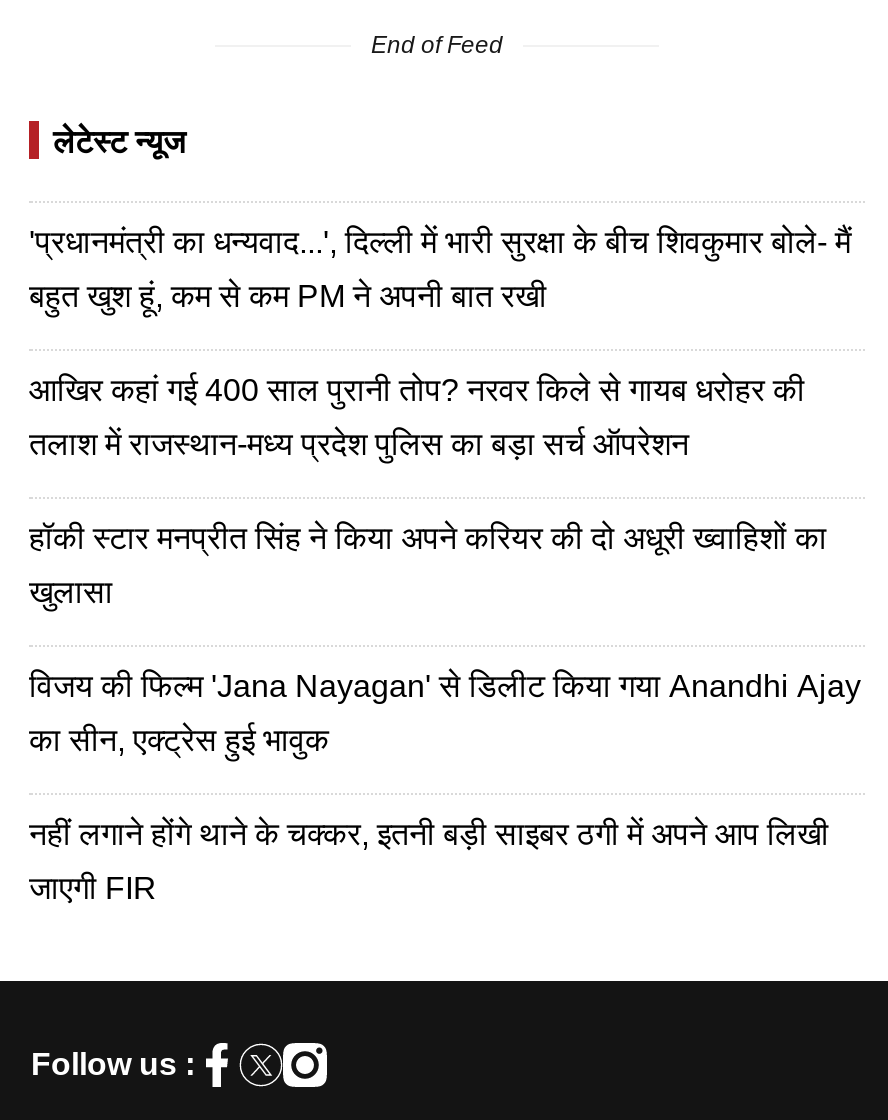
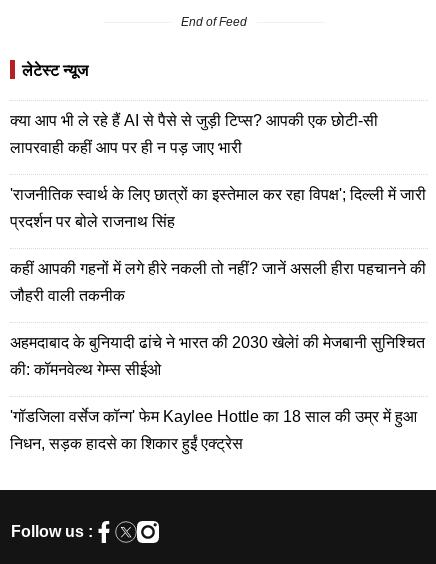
[29,224,851,258] 'प्रधानमंत्री का धन्यवाद...', दिल्ली में भारी सुरक्षा के बीच शिवकुमार बोले- मैं -> [10,112,378,129] क्या आप भी ले रहे हैं AI से पैसे से जुड़ी टिप्स? आपकी एक छोटी-सी
[29,278,547,312] बहुत खुश हूं, कम से कम PM ने अपनी बात रखी -> [10,139,242,156] लापरवाही कहीं आप पर ही न पड़ जाए भारी
[29,372,805,406] आखिर कहां गई 400 साल पुरानी तोप? नरवर किले से गायब धरोहर की -> [10,186,426,203] 'राजनीतिक स्वार्थ के लिए छात्रों का इस्तेमाल कर रहा विपक्ष'; दिल्ली में जारी
[29,426,689,460] तलाश में राजस्थान-मध्य प्रदेश पुलिस का बड़ा सर्च ऑपरेशन -> [10,213,175,230] प्रदर्शन पर बोले राजनाथ सिंह
[29,520,827,554] हॉकी स्टार मनप्रीत सिंह ने किया अपने करियर की दो अधूरी ख्वाहिशों का -> [10,260,426,277] कहीं आपकी गहनों में लगे हीरे नकली तो नहीं? जानें असली हीरा पहचानने की
[29,574,113,608] खुलासा -> [10,287,125,304] जौहरी वाली तकनीक
[29,668,861,702] विजय की फिल्म 'Jana Nayagan' से डिलीट किया गया Anandhi Ajay -> [10,334,425,351] अहमदाबाद के बुनियादी ढांचे ने भारत की 2030 खेलेां की मेजबानी सुनिश्चित
[29,722,329,756] का सीन, एक्ट्रेस हुई भावुक -> [10,361,161,378] की: कॉमनवेल्थ गेम्स सीईओ
[29,816,829,850] नहीं लगाने होंगे थाने के चक्कर, इतनी बड़ी साइबर ठगी में अपने आप लिखी -> [10,408,417,425] 'गॉडजिला वर्सेज कॉन्ग' फेम Kaylee Hottle का 18 साल की उम्र में हुआ
[29,870,157,904] जाएगी FIR -> [10,435,243,452] निधन, सड़क हादसे का शिकार हुईं एक्ट्रेस

